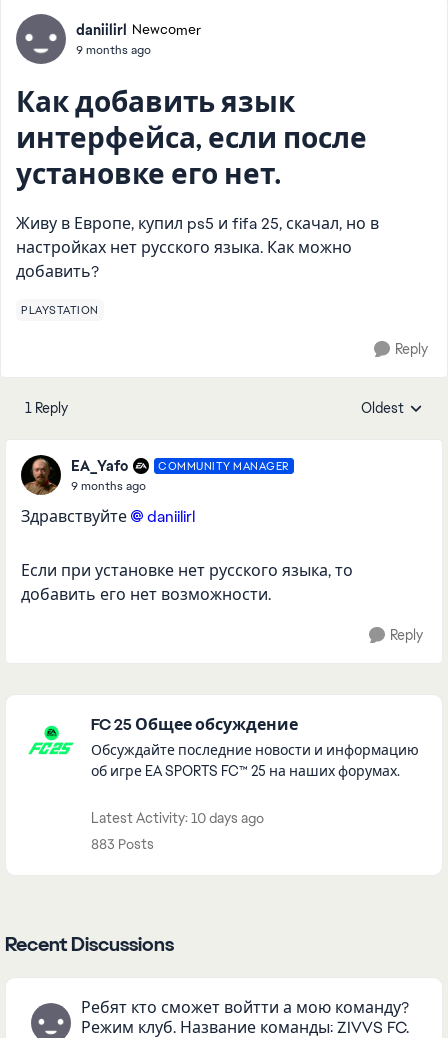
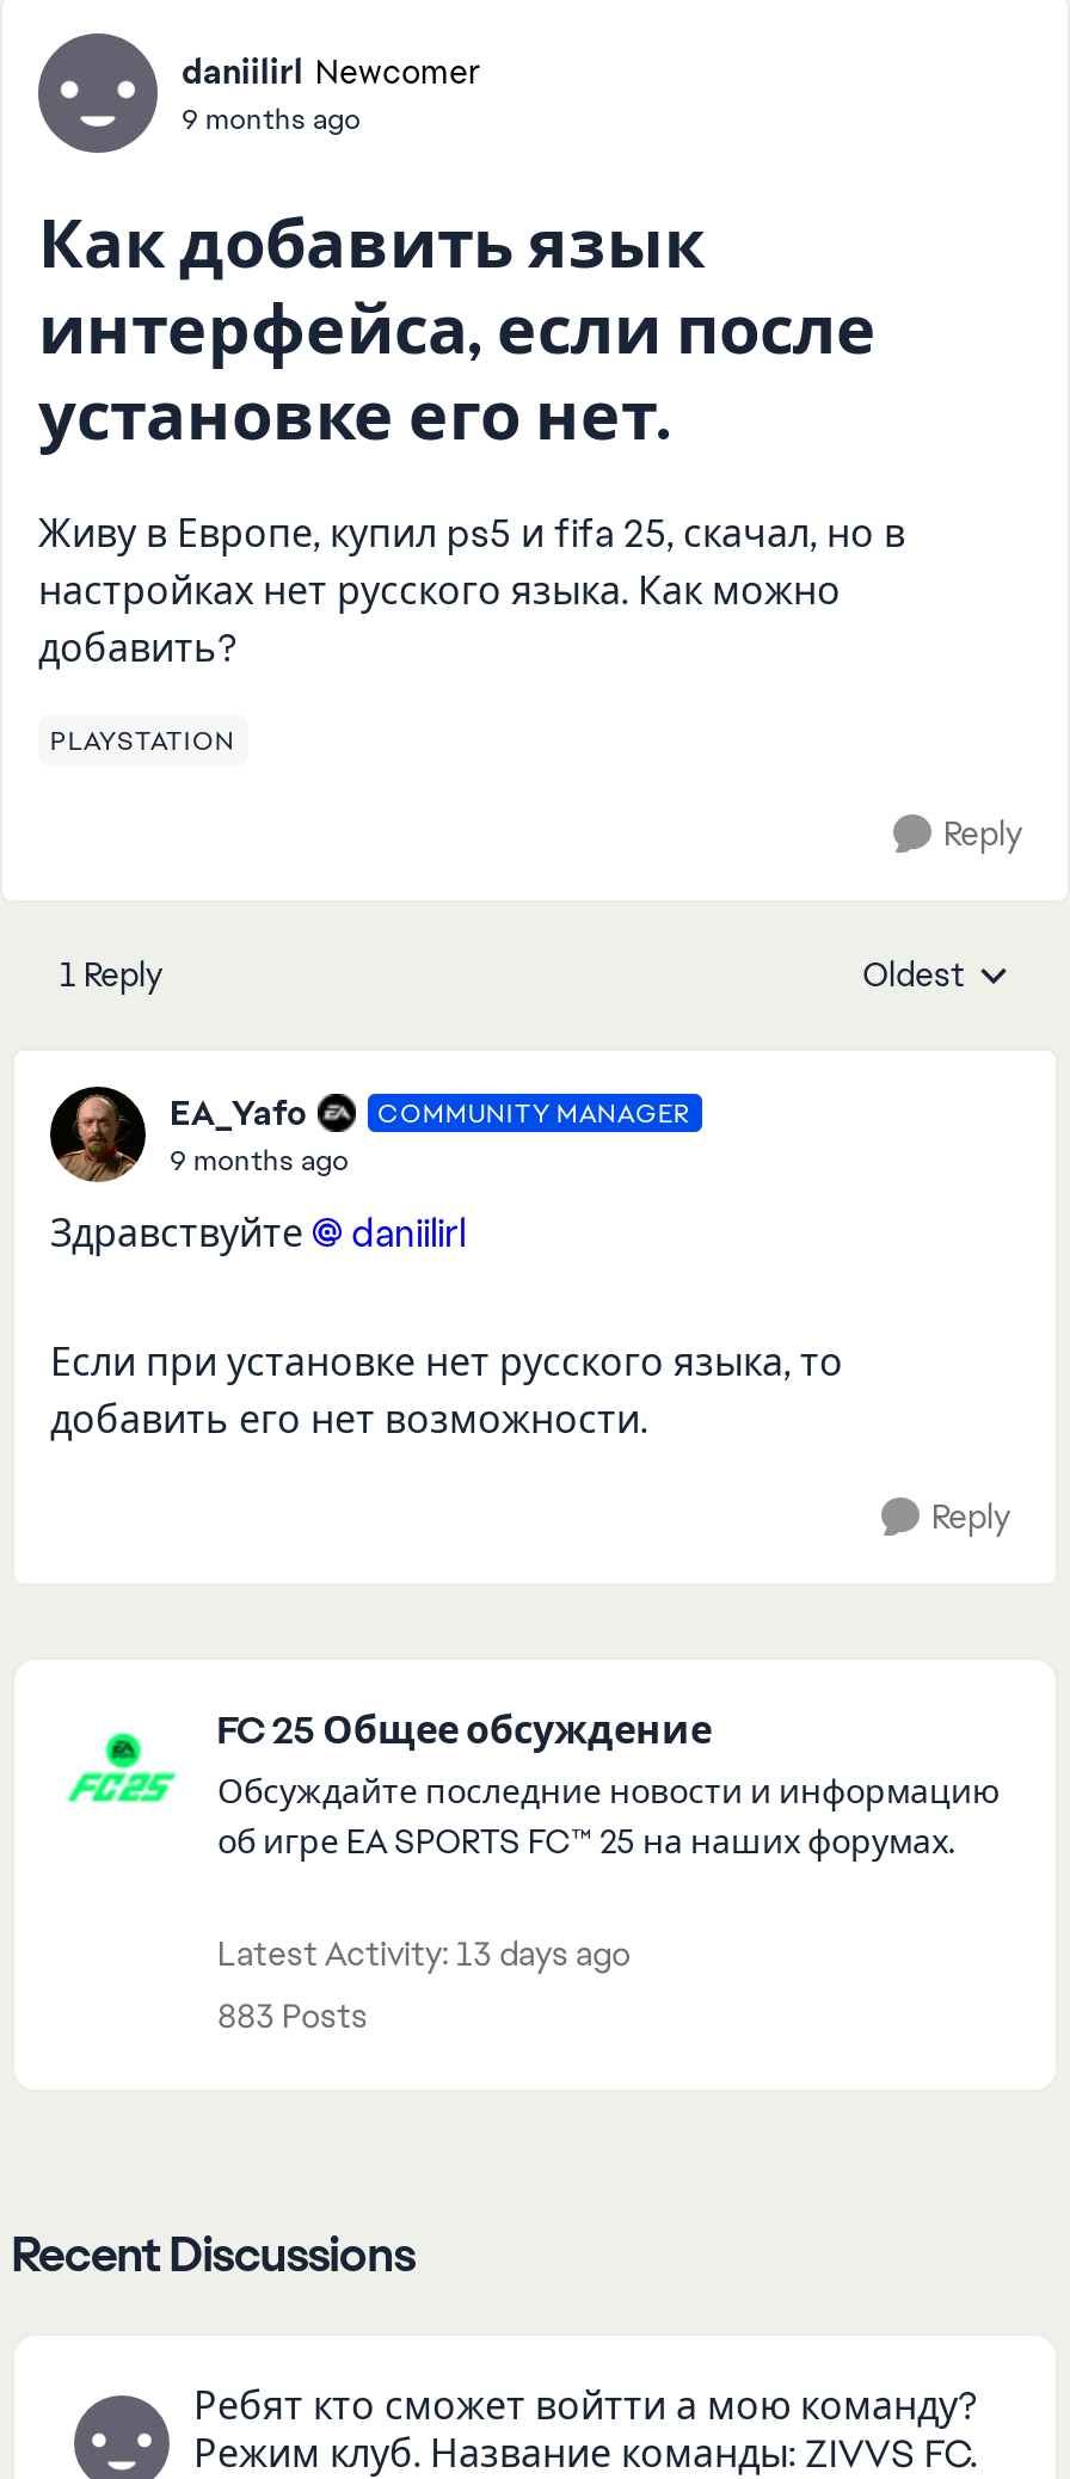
[91,809,264,827] Latest Activity: 10 days ago -> [217,1932,631,1975] Latest Activity: 13 days ago

